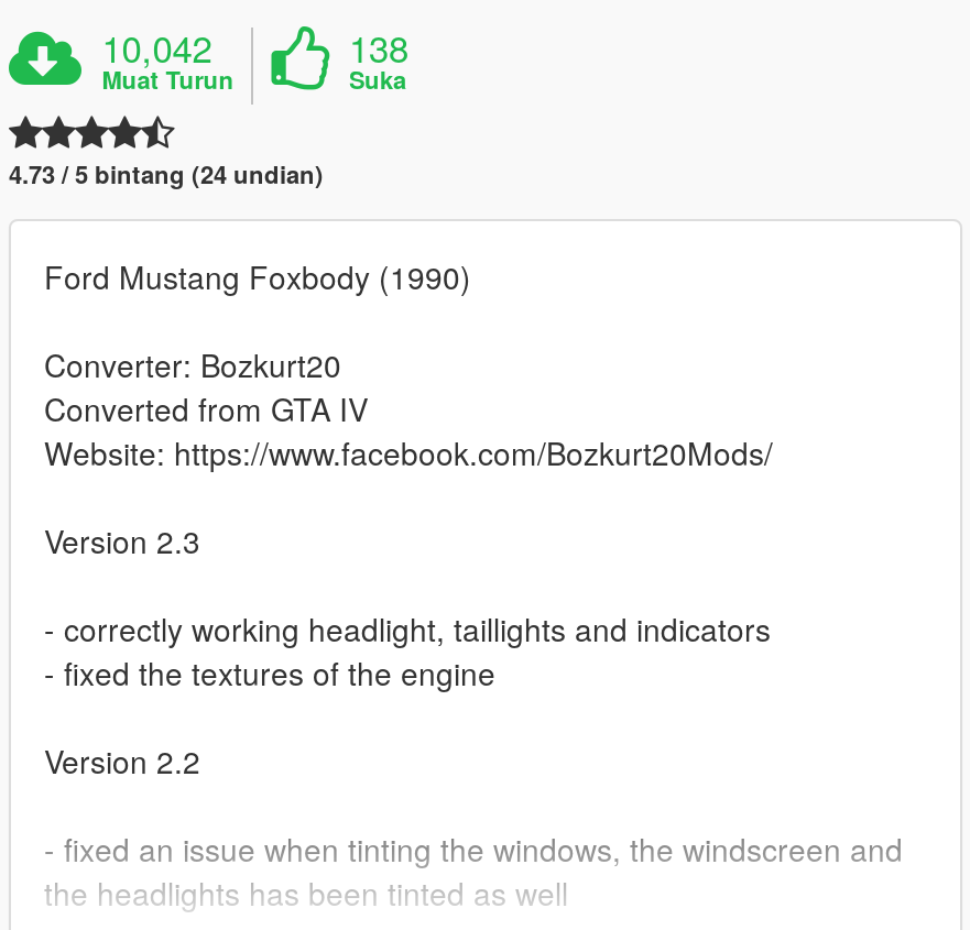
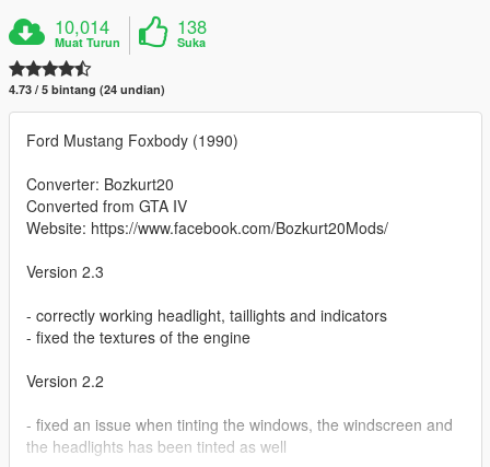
[102,20,212,73] 10,042 -> [55,13,110,39] 10,014

